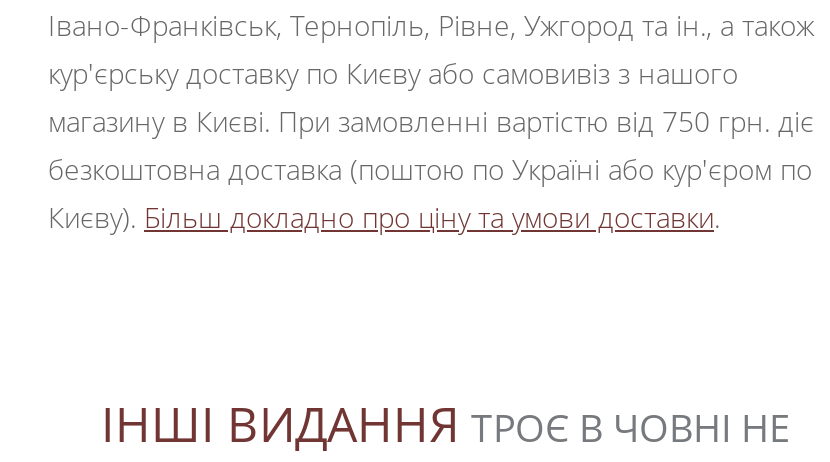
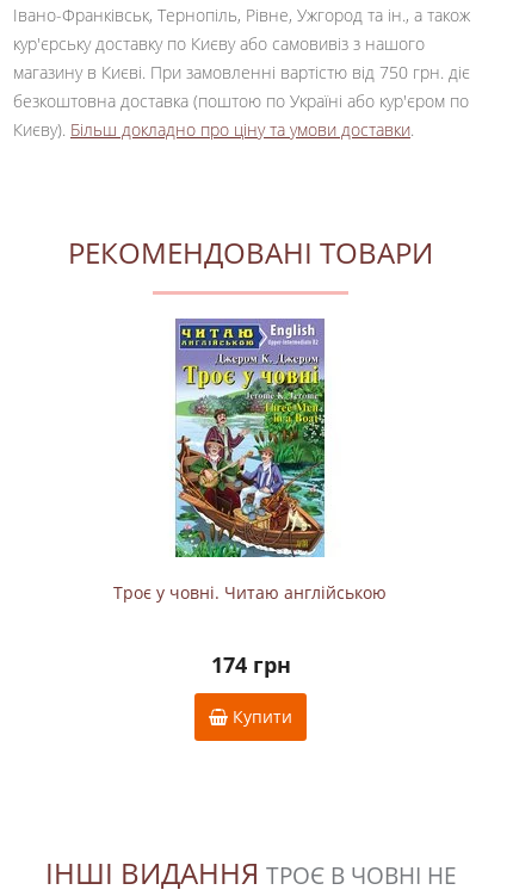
none -> [68,233,433,272] РЕКОМЕНДОВАНІ ТОВАРИ
none -> [114,317,387,728] [image] | Троє у човні. Читаю англійською | 174 грн | Купити

